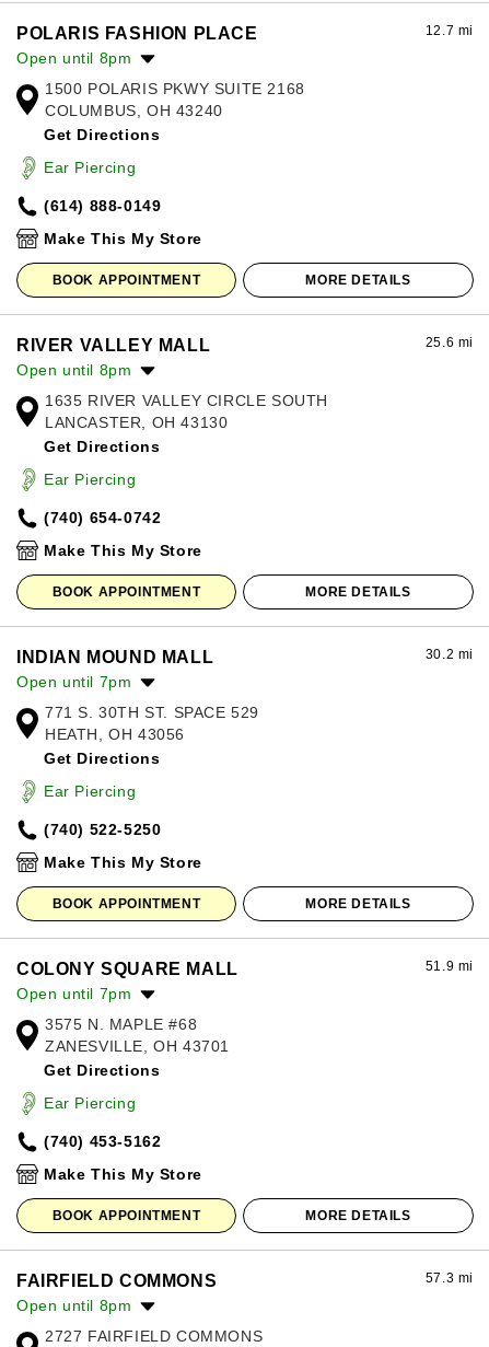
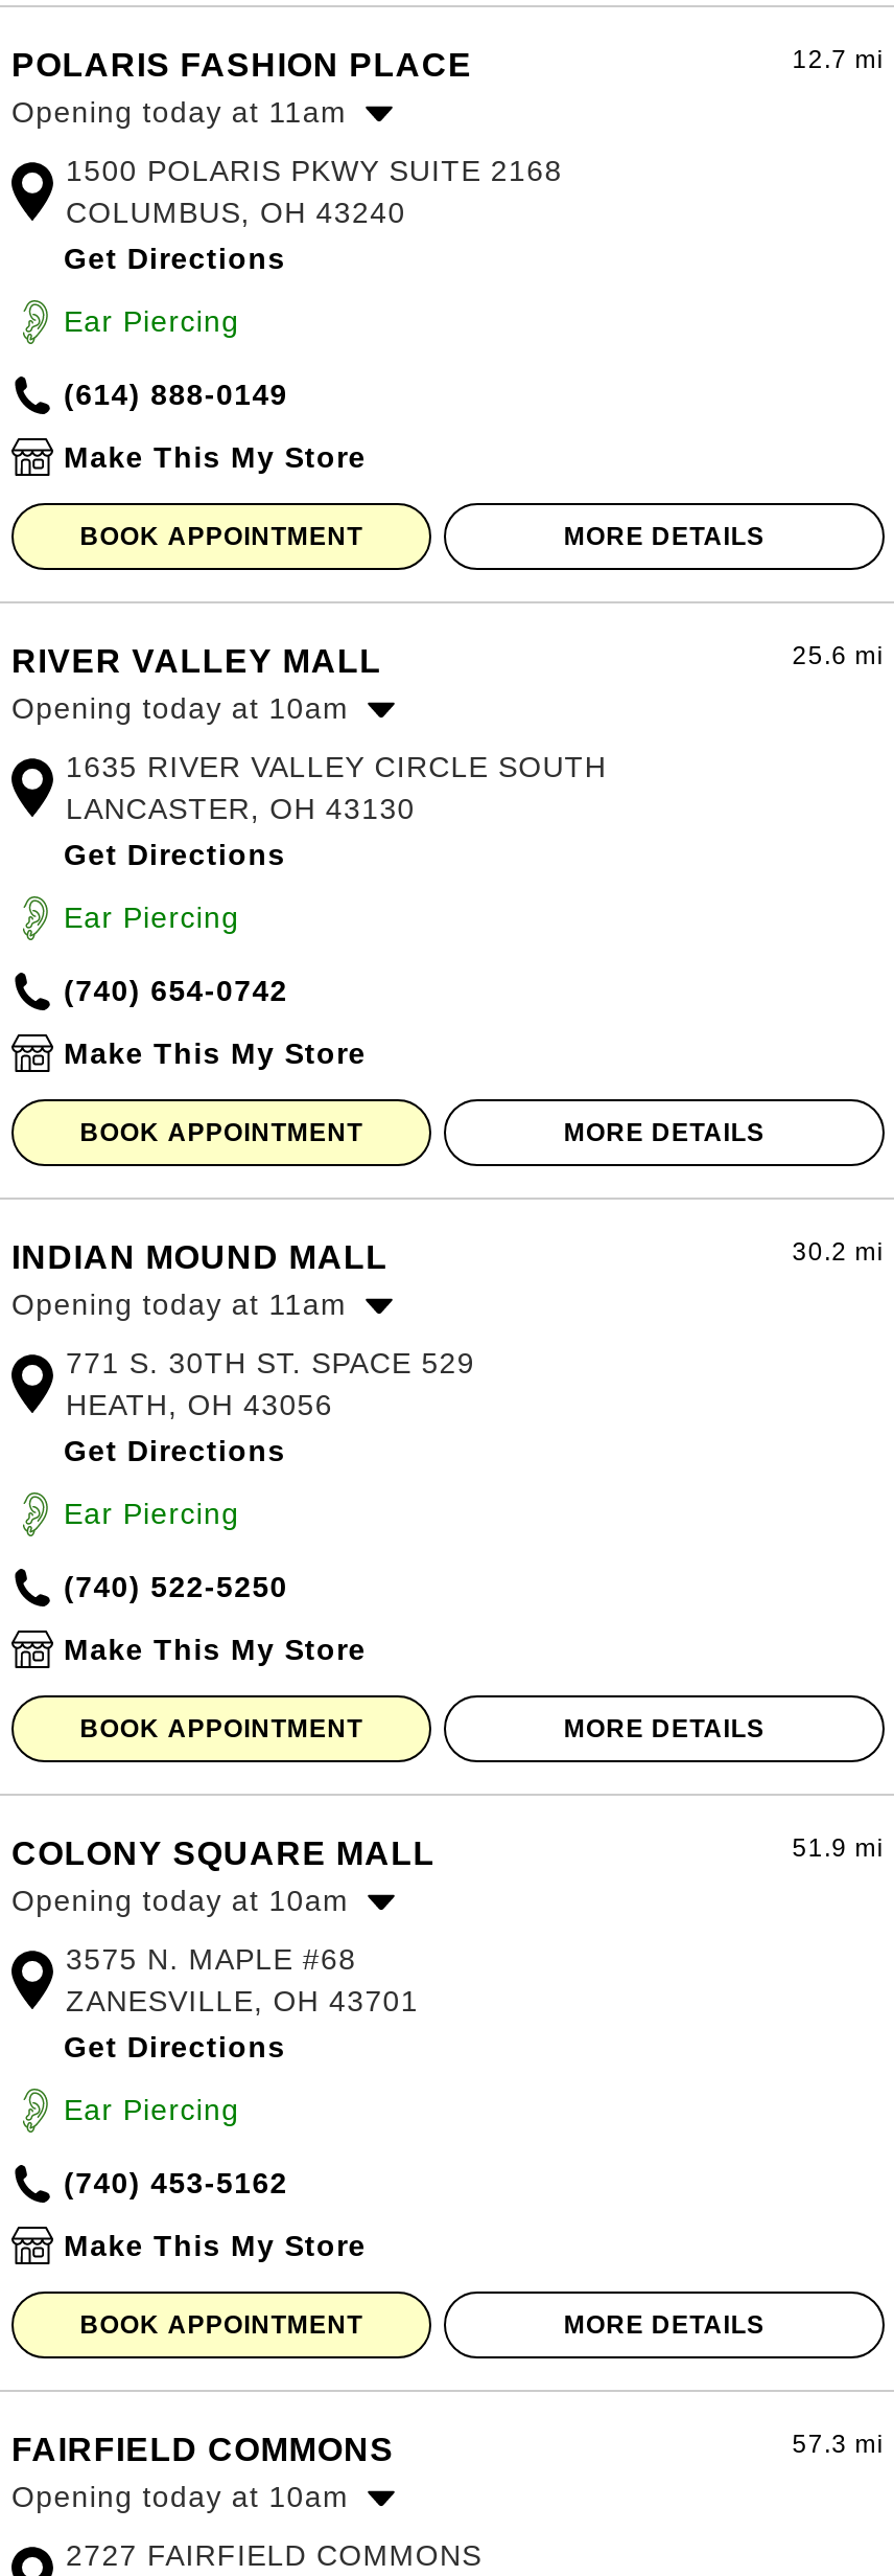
[16,50,132,67] Open until 8pm -> [11,96,347,129] Opening today at 11am
[16,362,132,379] Open until 8pm -> [11,692,349,726] Opening today at 10am
[16,673,132,691] Open until 7pm -> [11,1288,347,1322] Opening today at 11am
[16,985,132,1003] Open until 7pm -> [11,1884,349,1918] Opening today at 10am
[16,1297,132,1315] Open until 8pm -> [11,2481,349,2514] Opening today at 10am

